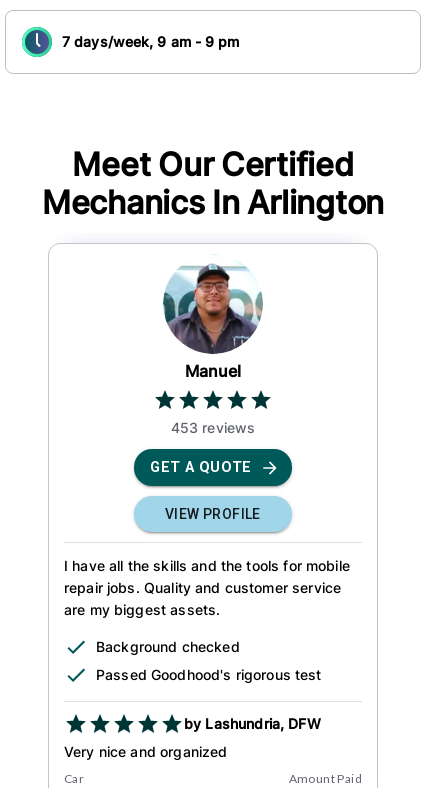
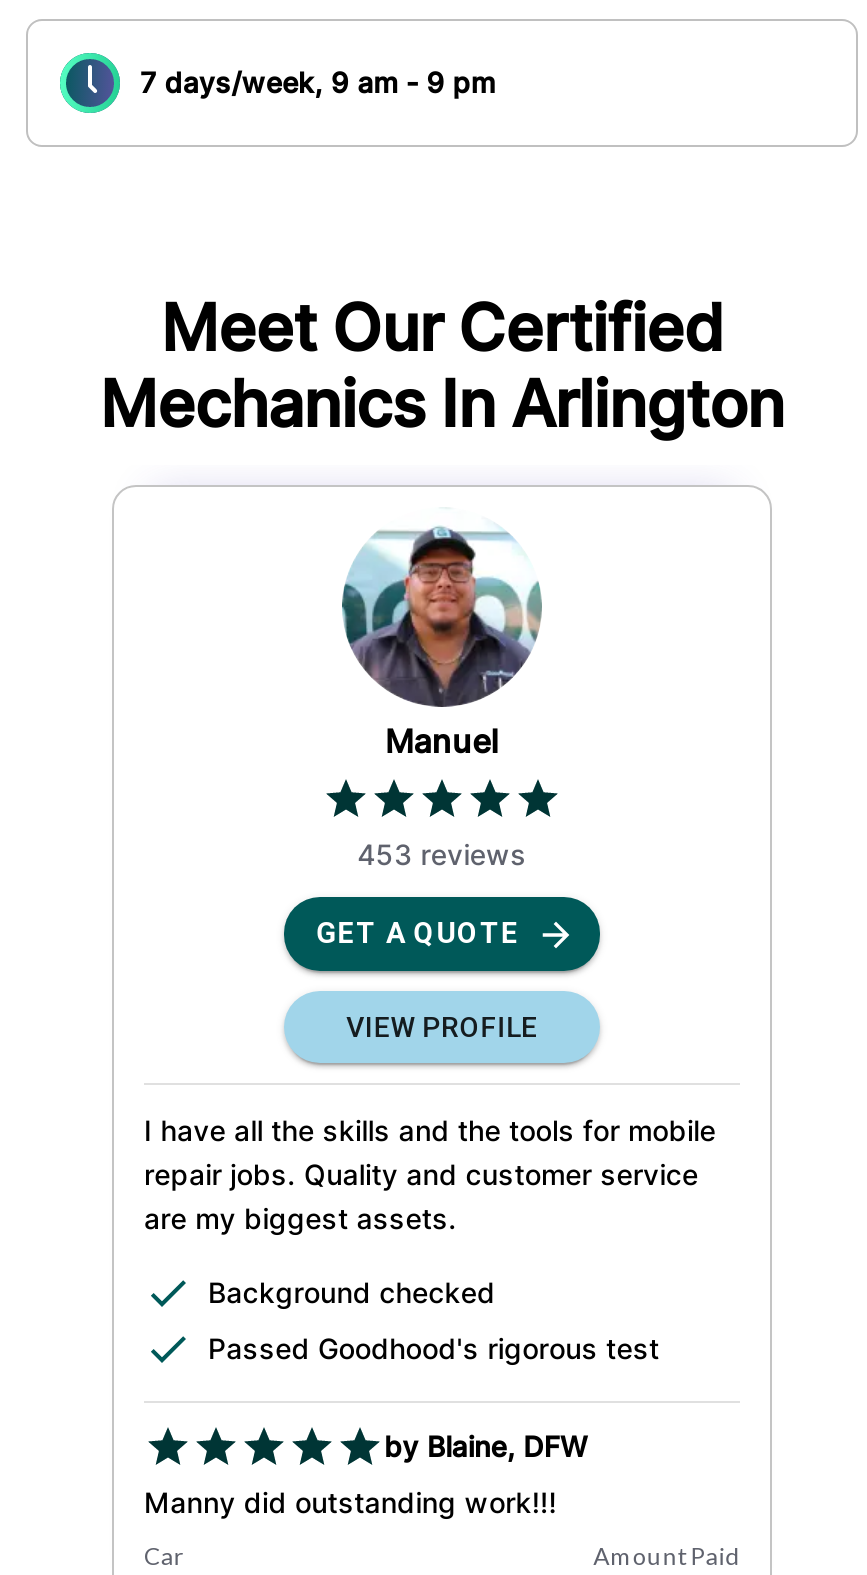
[184,715,321,732] by Lashundria, DFW -> [384,1430,588,1464] by Blaine, DFW
[64,743,227,760] Very nice and organized -> [144,1486,557,1520] Manny did outstanding work!!!

